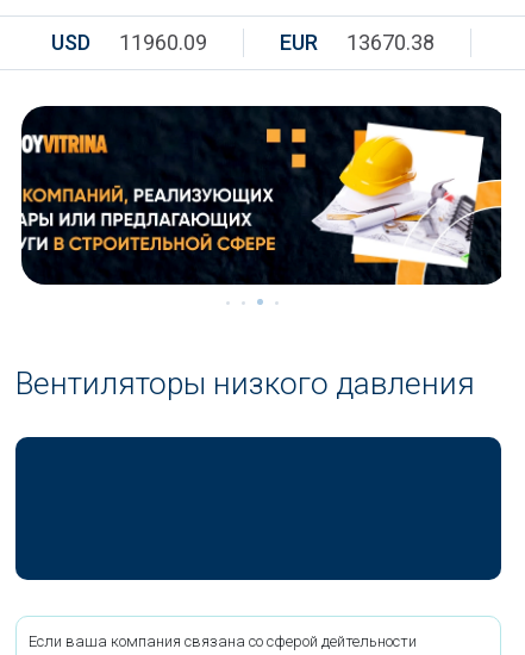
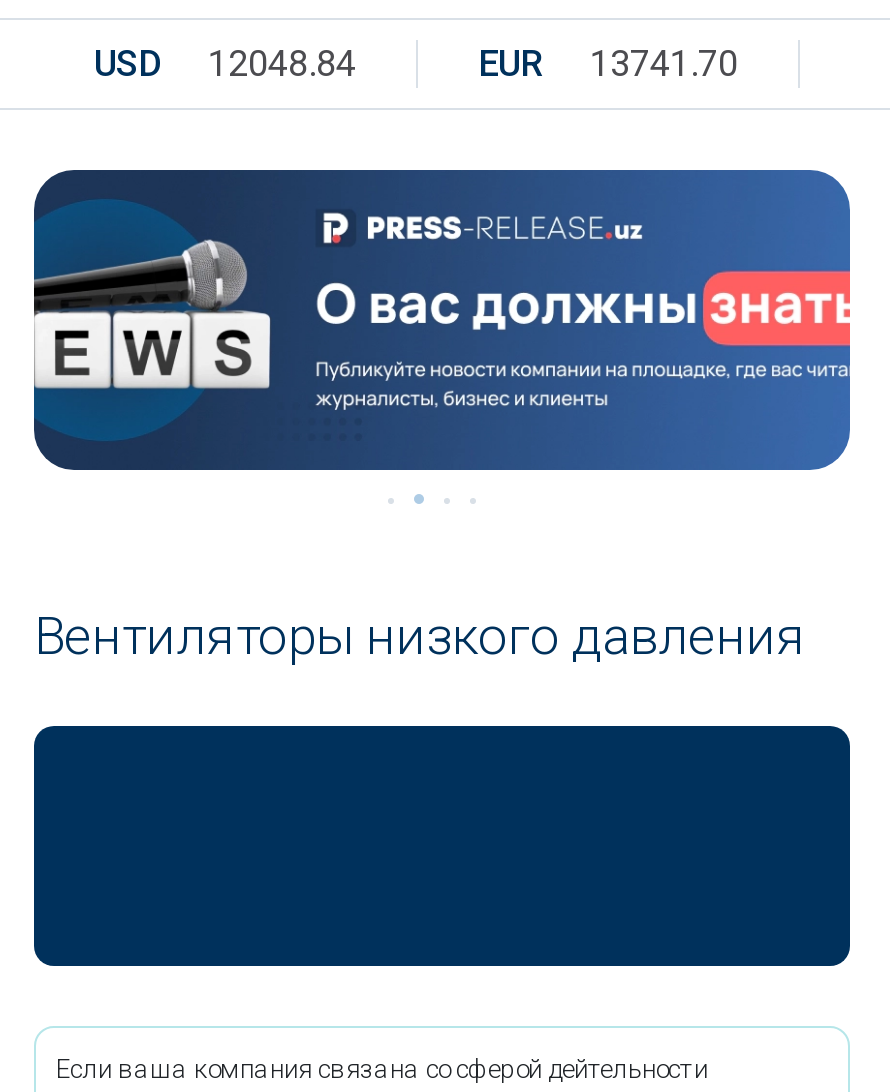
[51,30,207,55] USD 11960.09 -> [94,42,356,84] USD 12048.84
[280,30,435,55] EUR 13670.38 -> [478,42,738,84] EUR 13741.70
[15,105,502,286] [image] -> [32,168,852,472] [image]

